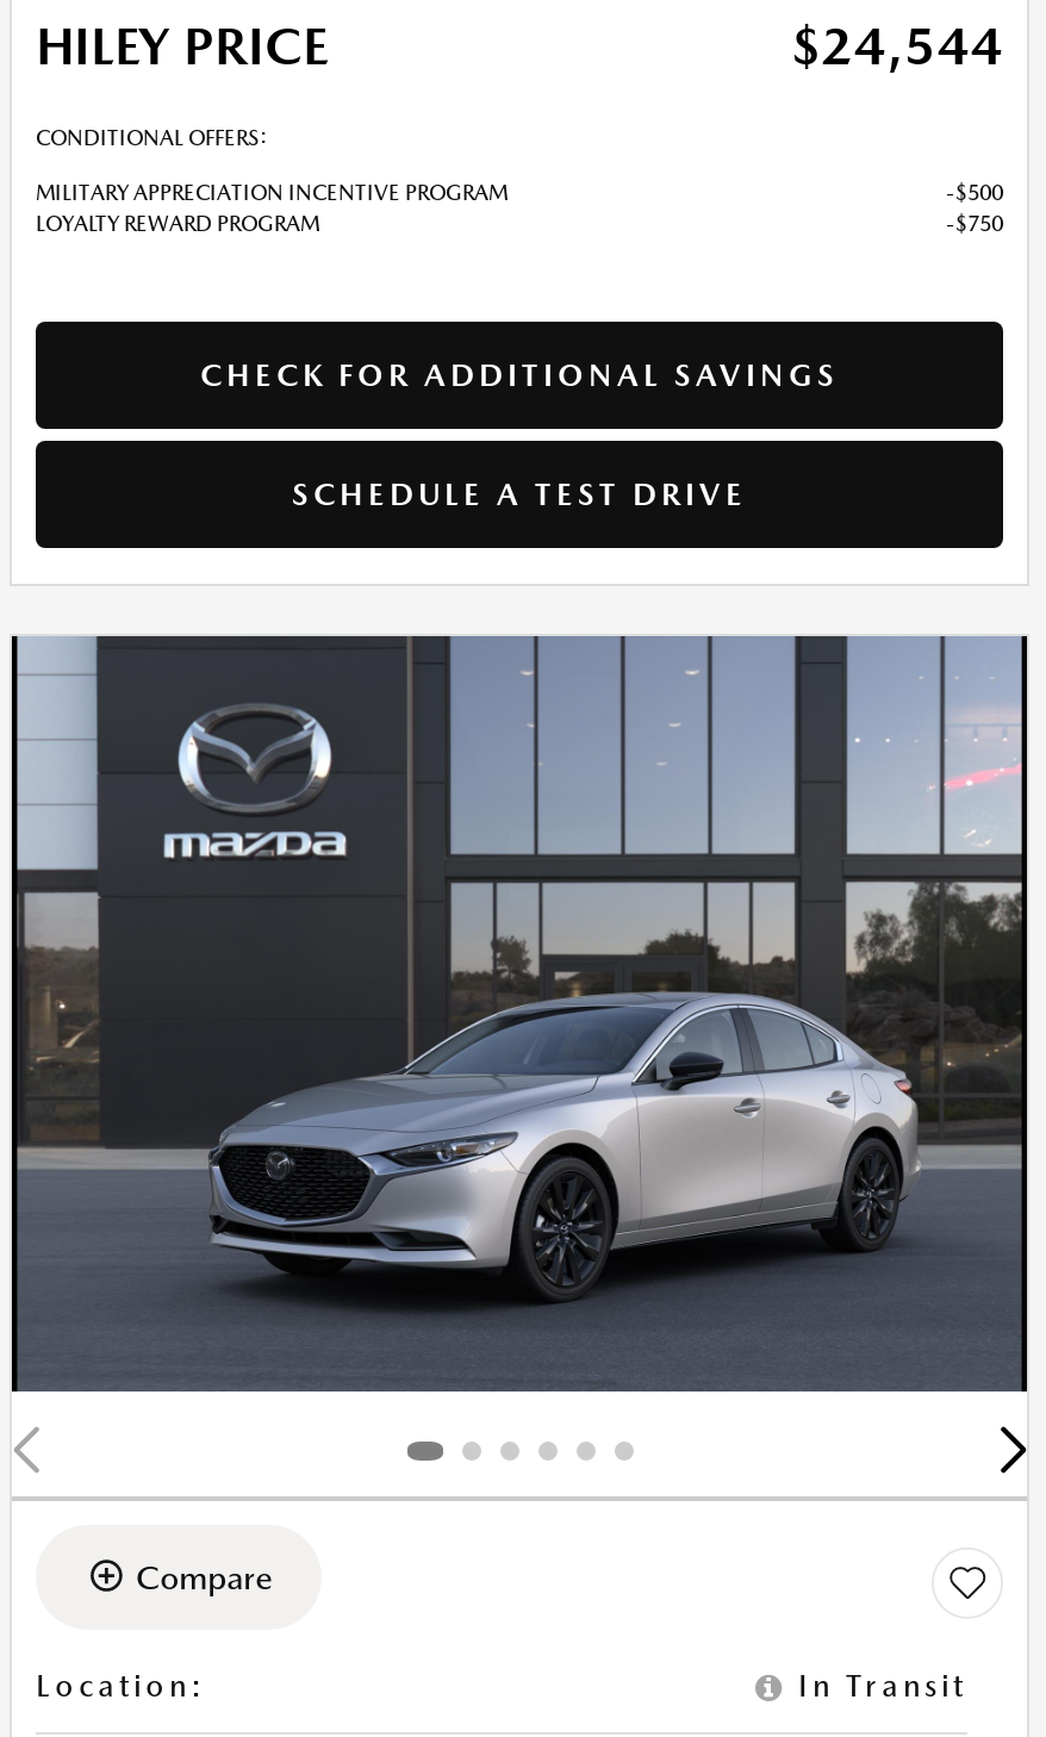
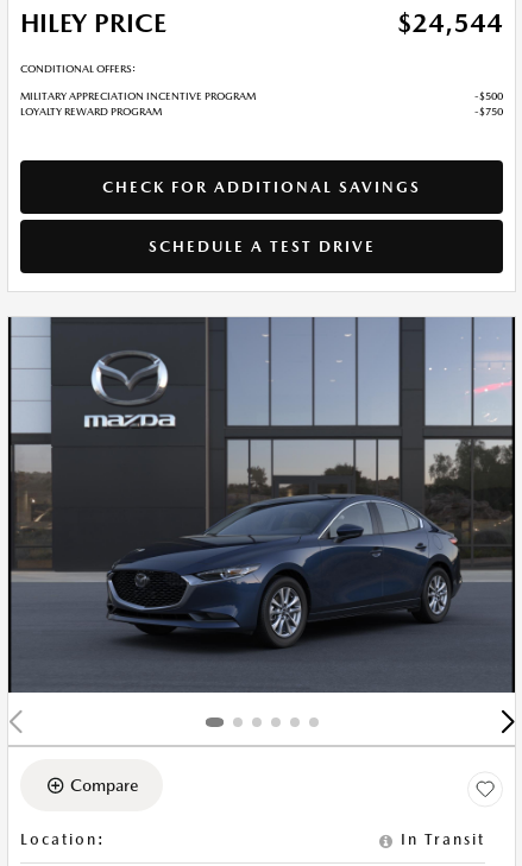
[212,994,920,1280] [image] -> [108,497,463,638] [image]

